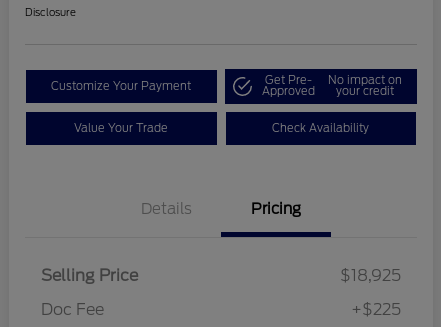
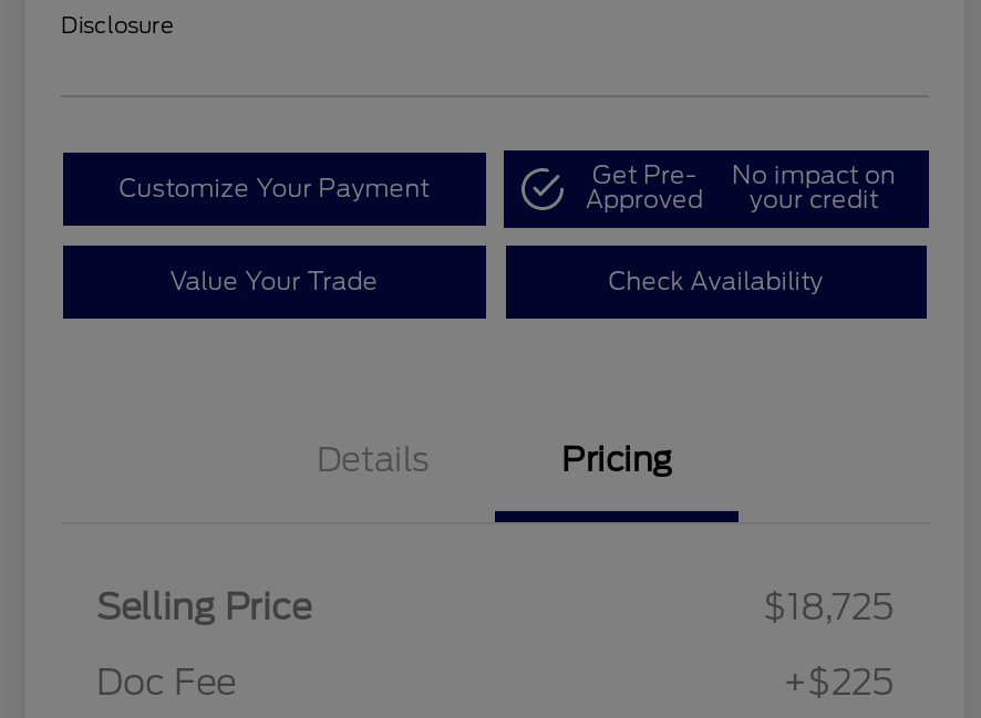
[340,266,401,285] $18,925 -> [763,586,894,628] $18,725

